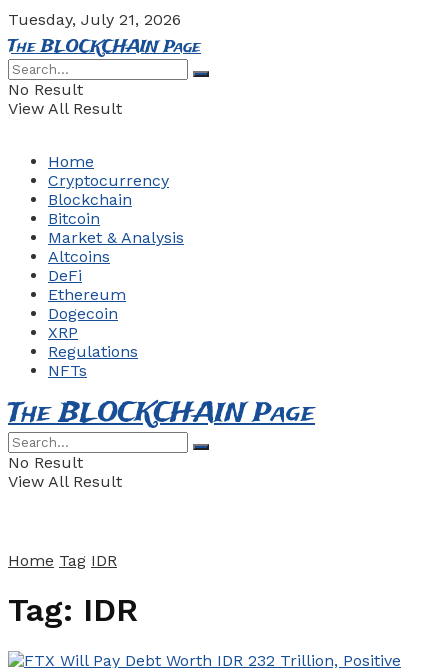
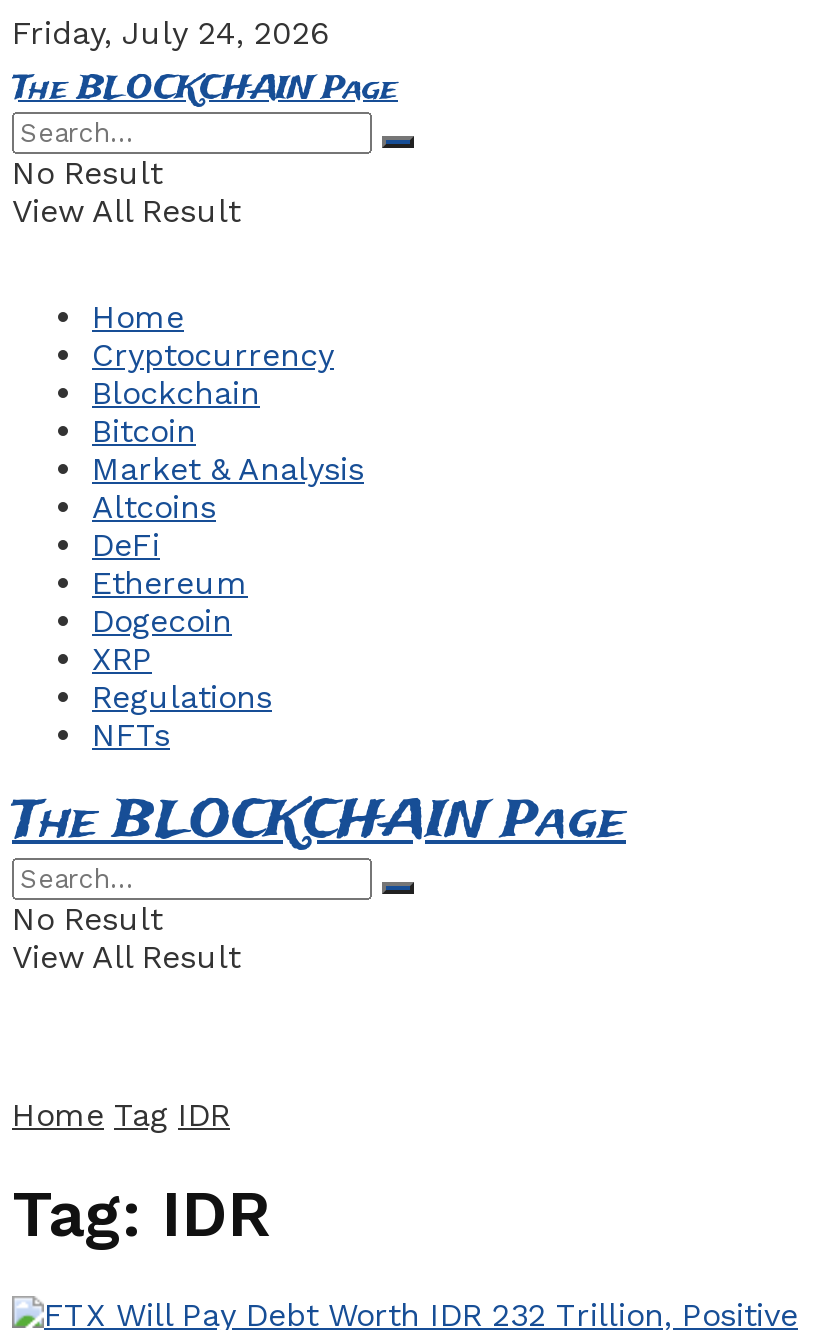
[8,10,181,29] Tuesday, July 21, 2026 -> [12,14,328,52] Friday, July 24, 2026

